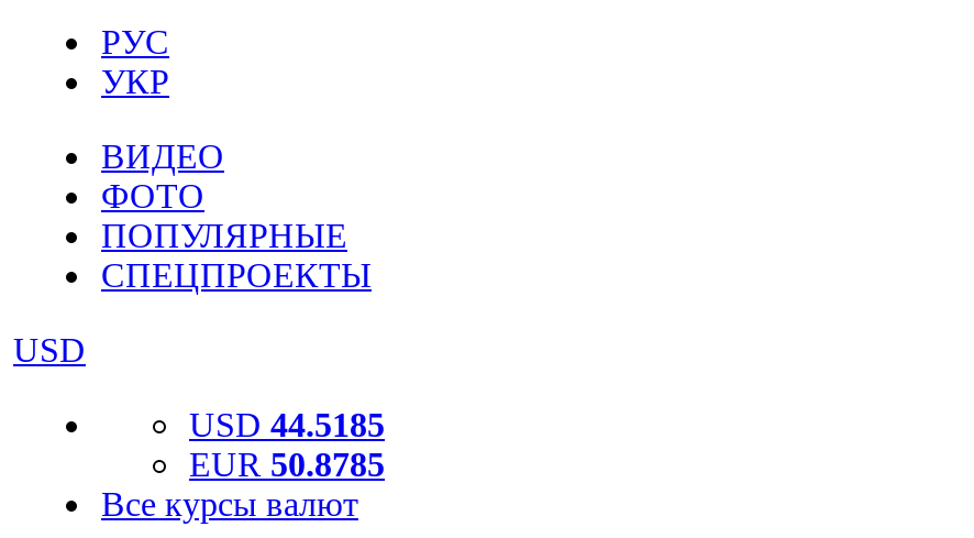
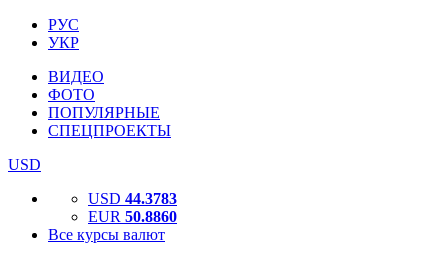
[189,406,385,443] USD 44.5185 -> [88,190,177,207] USD 44.3783
[189,446,385,483] EUR 50.8785 -> [88,208,177,225] EUR 50.8860

